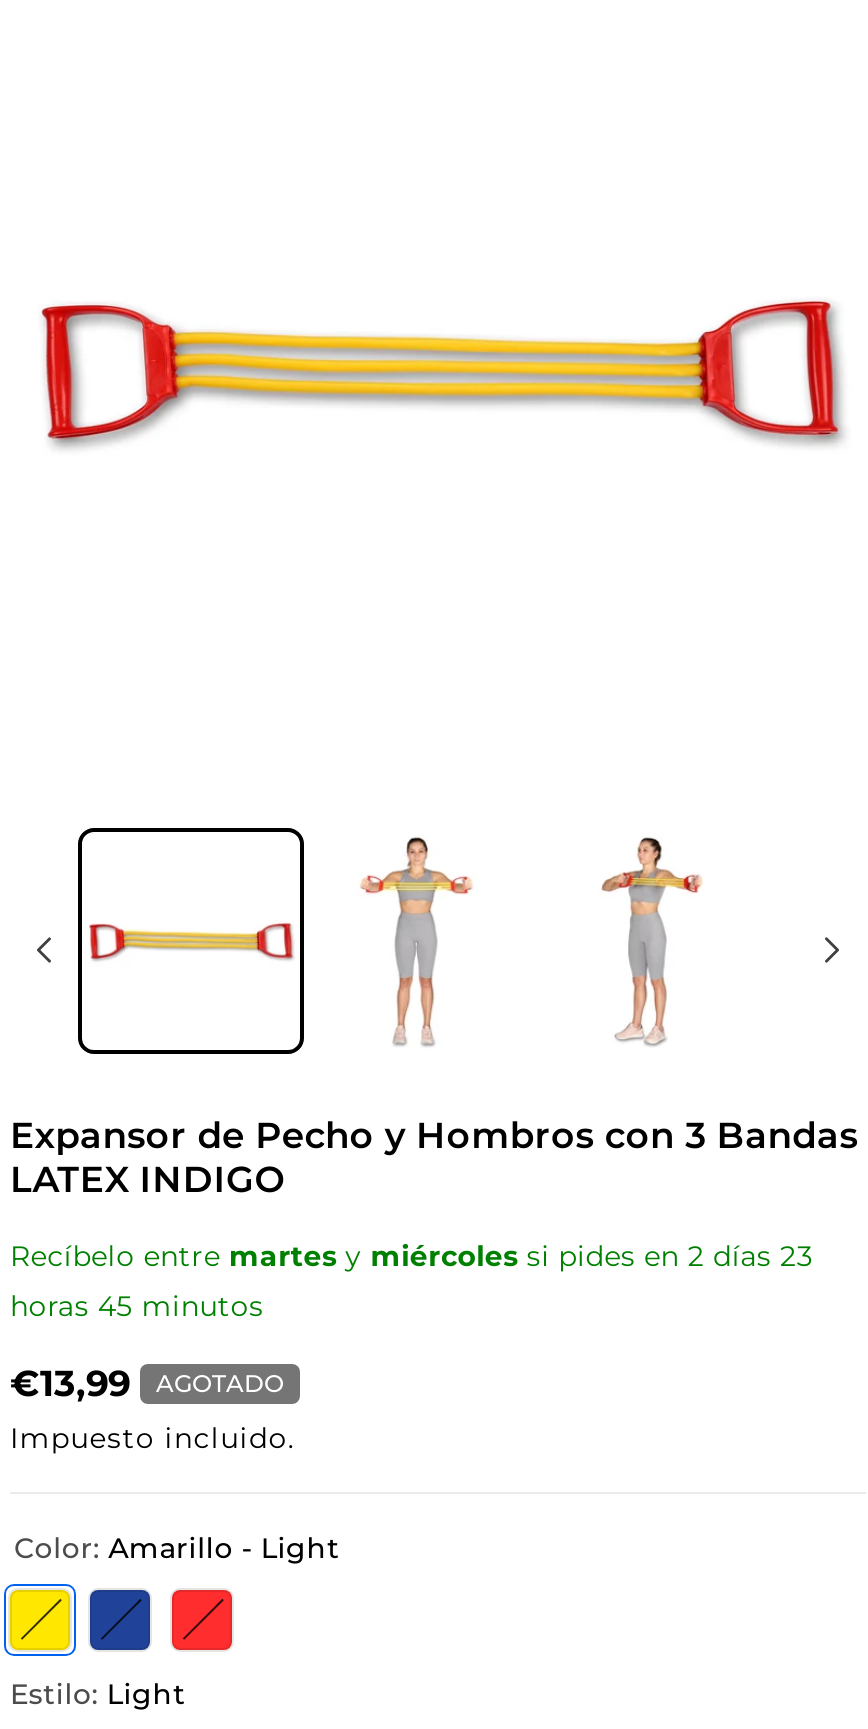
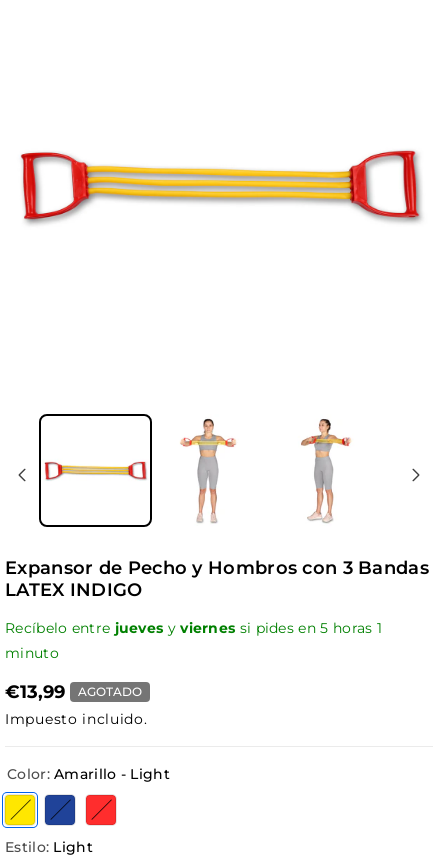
[10,1238,813,1324] Recíbelo entre martes y miércoles si pides en 2 días 23 | horas 45 minutos -> [5,619,382,662] Recíbelo entre jueves y viernes si pides en 5 horas 1 | minuto

